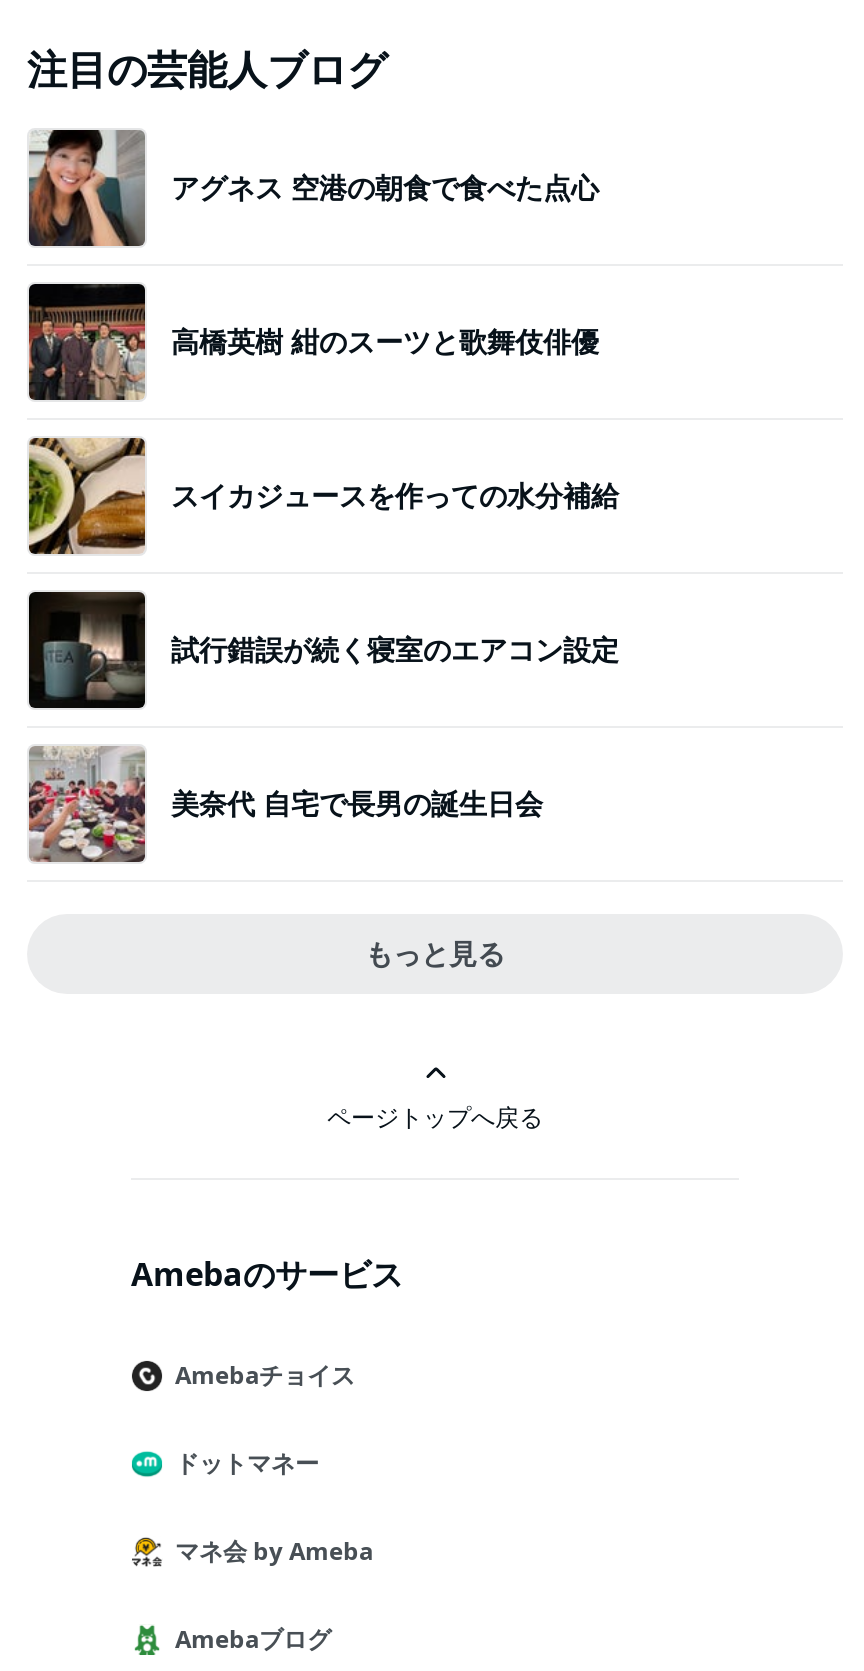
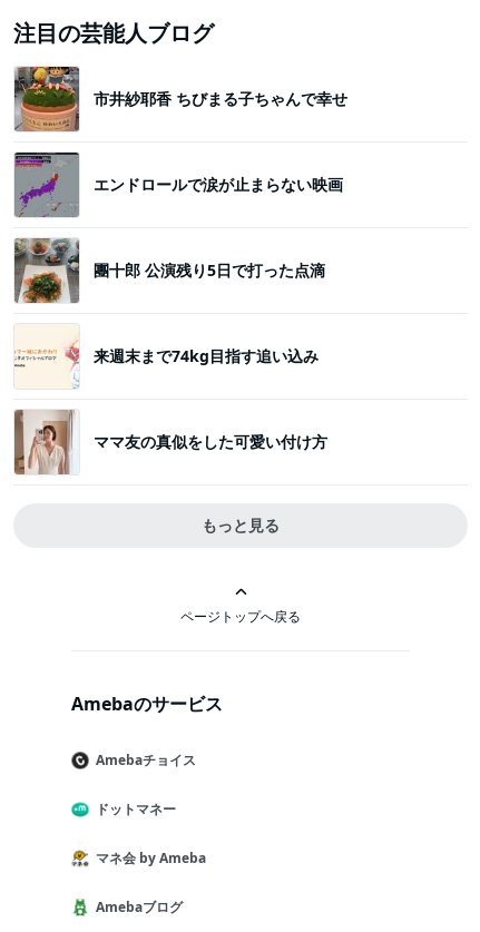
[29,128,599,248] [image] | アグネス 空港の朝食で食べた点心 -> [13,66,347,133] [image] | 市井紗耶香 ちびまる子ちゃんで幸せ
[27,286,599,400] [image] | 高橋英樹 紺のスーツと歌舞伎俳優 -> [13,153,343,218] [image] | エンドロールで涙が止まらない映画
[27,436,619,556] [image] | スイカジュースを作っての水分補給 -> [13,237,325,304] [image] | 團十郎 公演残り5日で打った点滴
[27,590,619,710] [image] | 試行錯誤が続く寝室のエアコン設定 -> [14,324,319,389] [image] | 来週末まで74kg目指す追い込み
[29,748,543,864] [image] | 美奈代 自宅で長男の誕生日会 -> [13,410,327,474] [image] | ママ友の真似をした可愛い付け方

